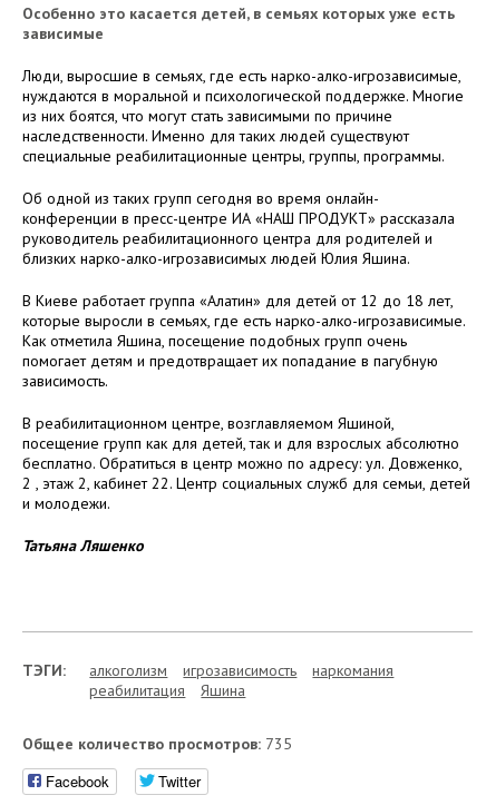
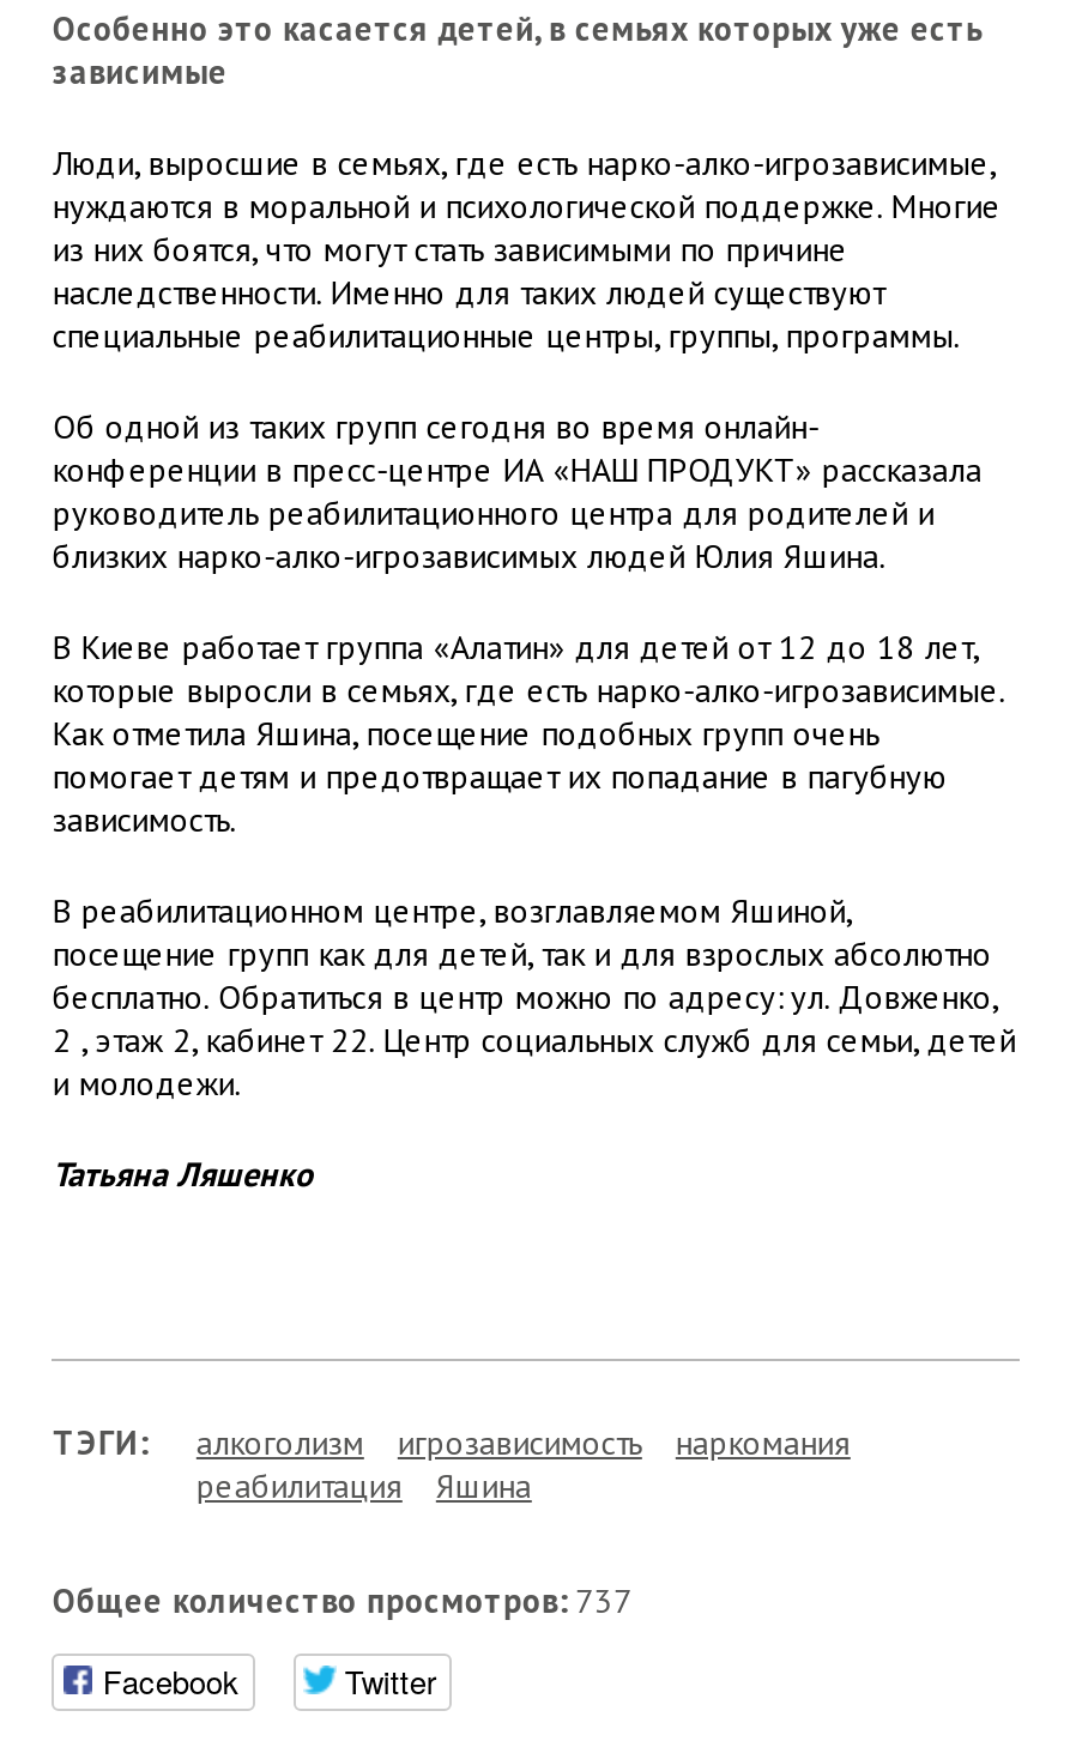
[23,734,292,754] Общее количество просмотров: 735 -> [52,1580,632,1624] Общее количество просмотров: 737

